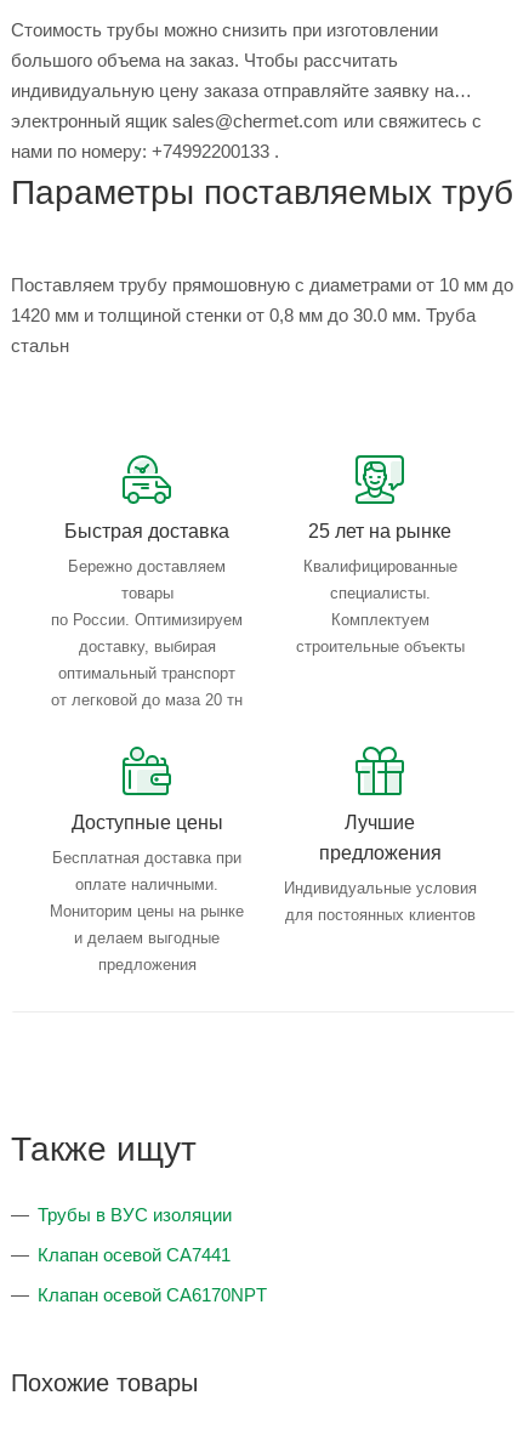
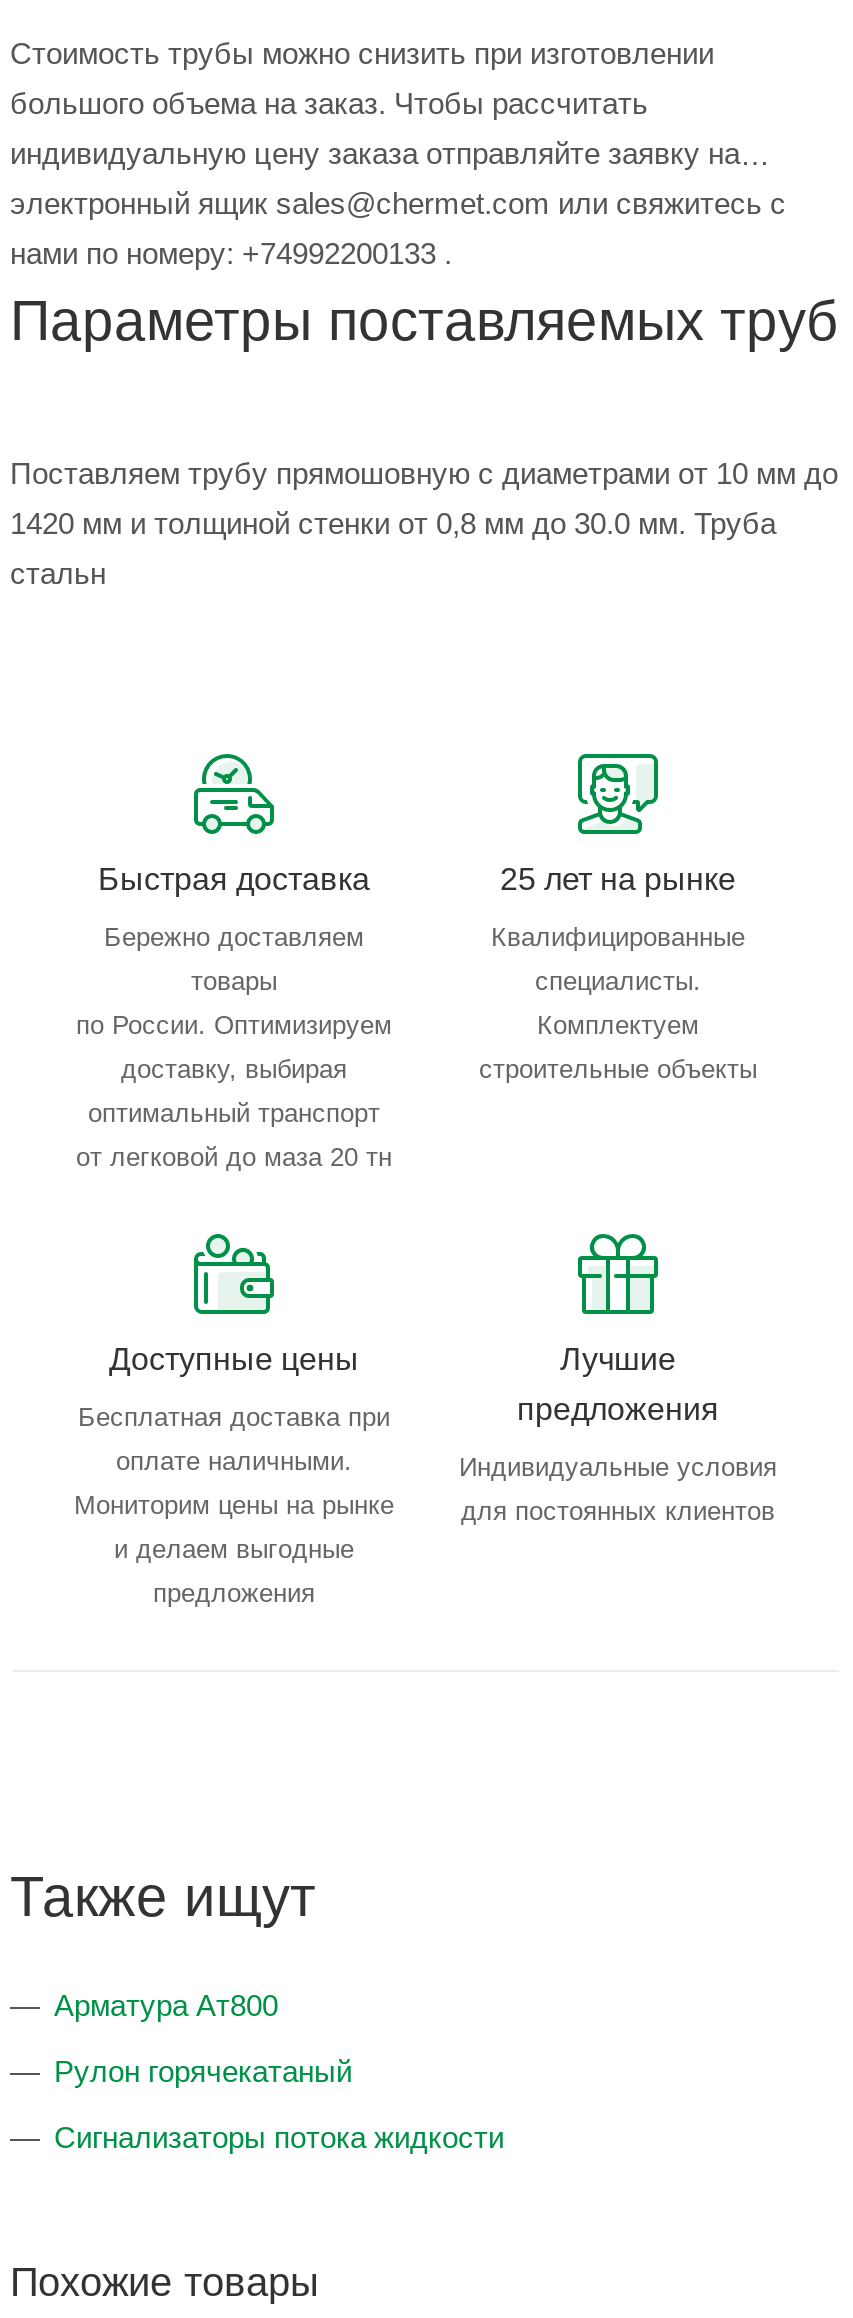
[38,1205,232,1225] Трубы в ВУС изоляции -> [54,1989,278,2023] Арматура Ат800
[38,1245,231,1265] Клапан осевой CA7441 -> [54,2055,352,2089] Рулон горячекатаный
[38,1285,267,1305] Клапан осевой CA6170NPT -> [54,2121,504,2155] Сигнализаторы потока жидкости

